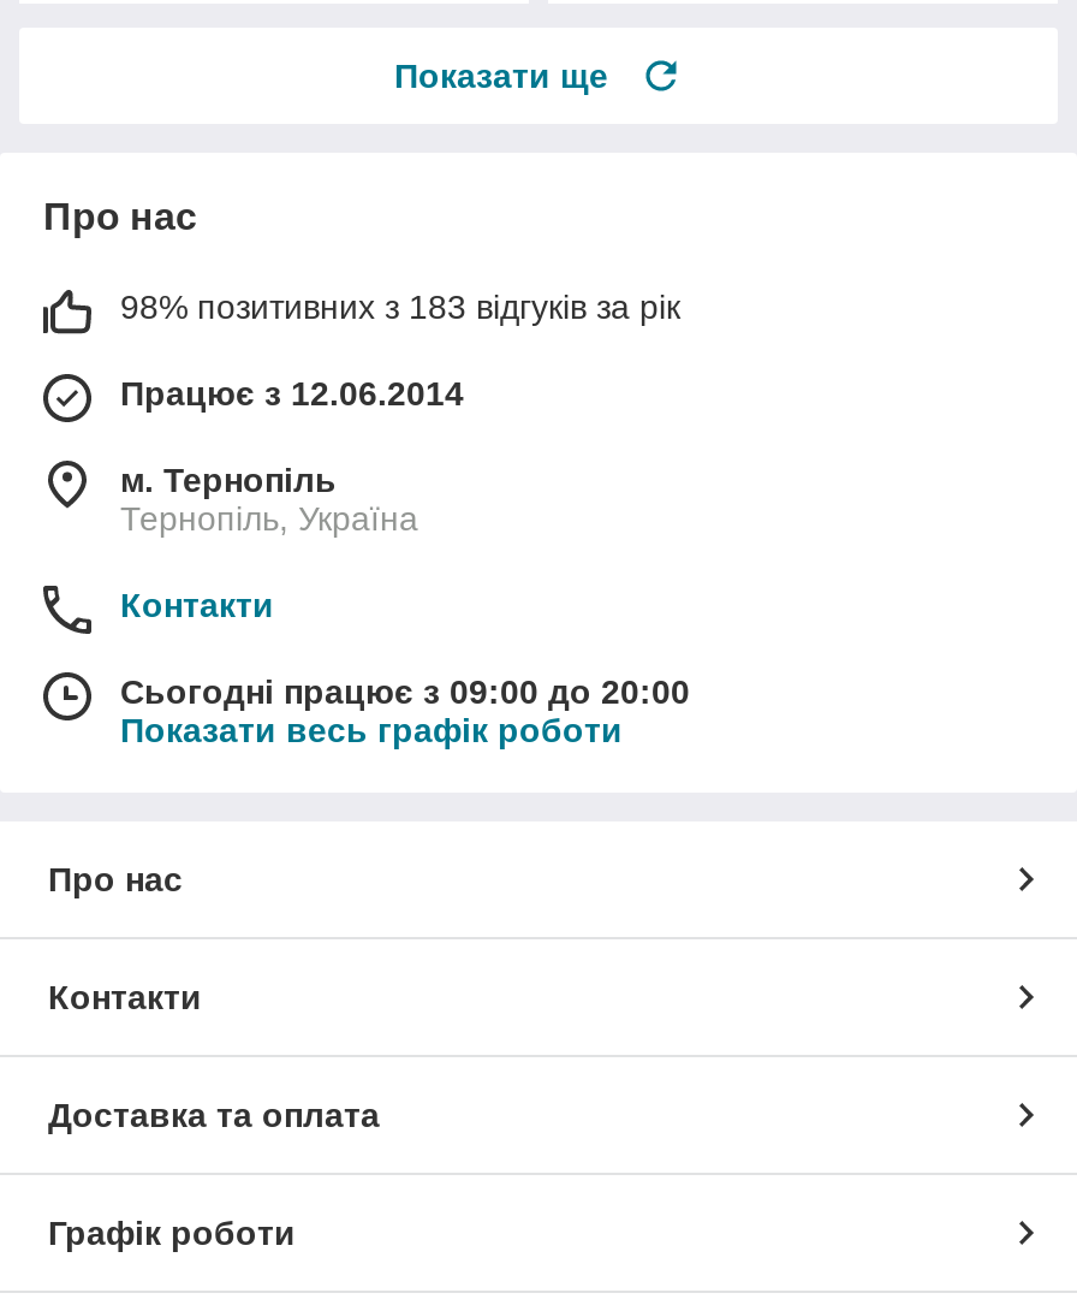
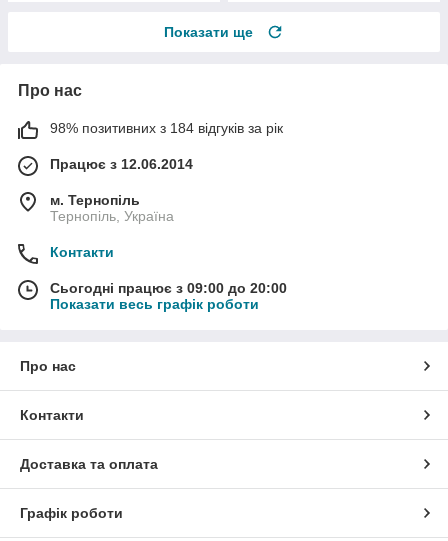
[120,287,680,325] 98% позитивних з 183 відгуків за рік -> [50,120,283,136] 98% позитивних з 184 відгуків за рік

